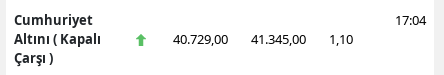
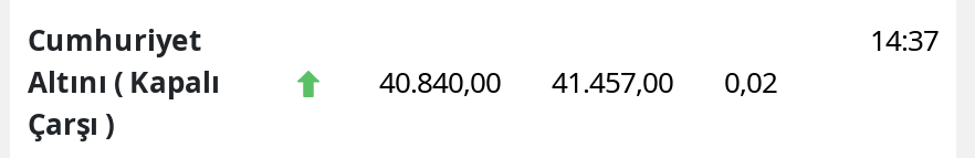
[395,11,426,29] 17:04 -> [870,19,939,59] 14:37
[173,30,228,48] 40.729,00 -> [379,61,501,101] 40.840,00
[251,30,306,48] 41.345,00 -> [552,61,673,101] 41.457,00
[329,30,353,48] 1,10 -> [724,61,777,101] 0,02

